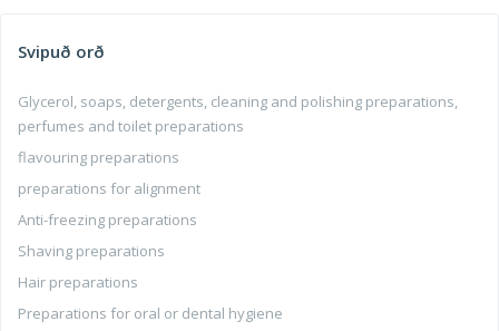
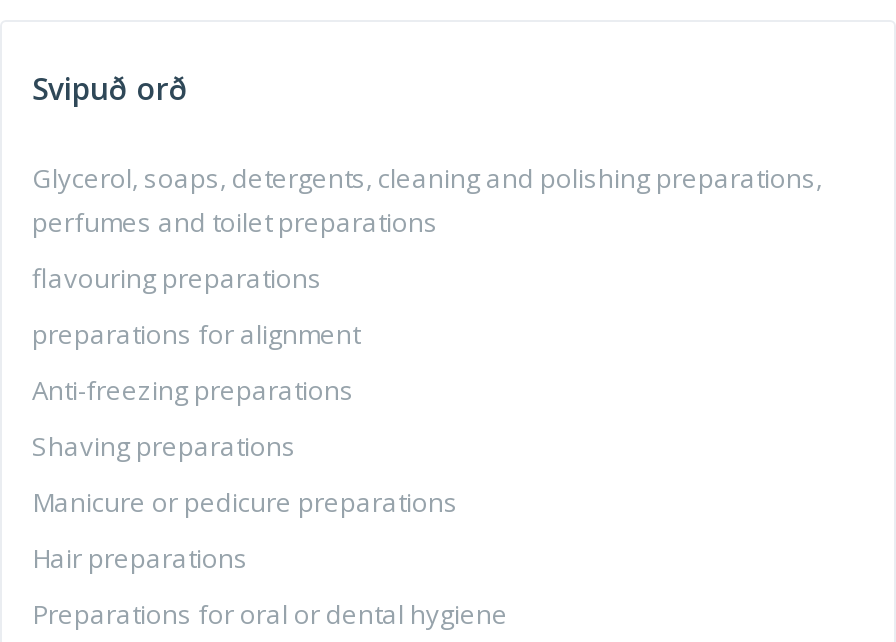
none -> [32,484,458,520] Manicure or pedicure preparations

